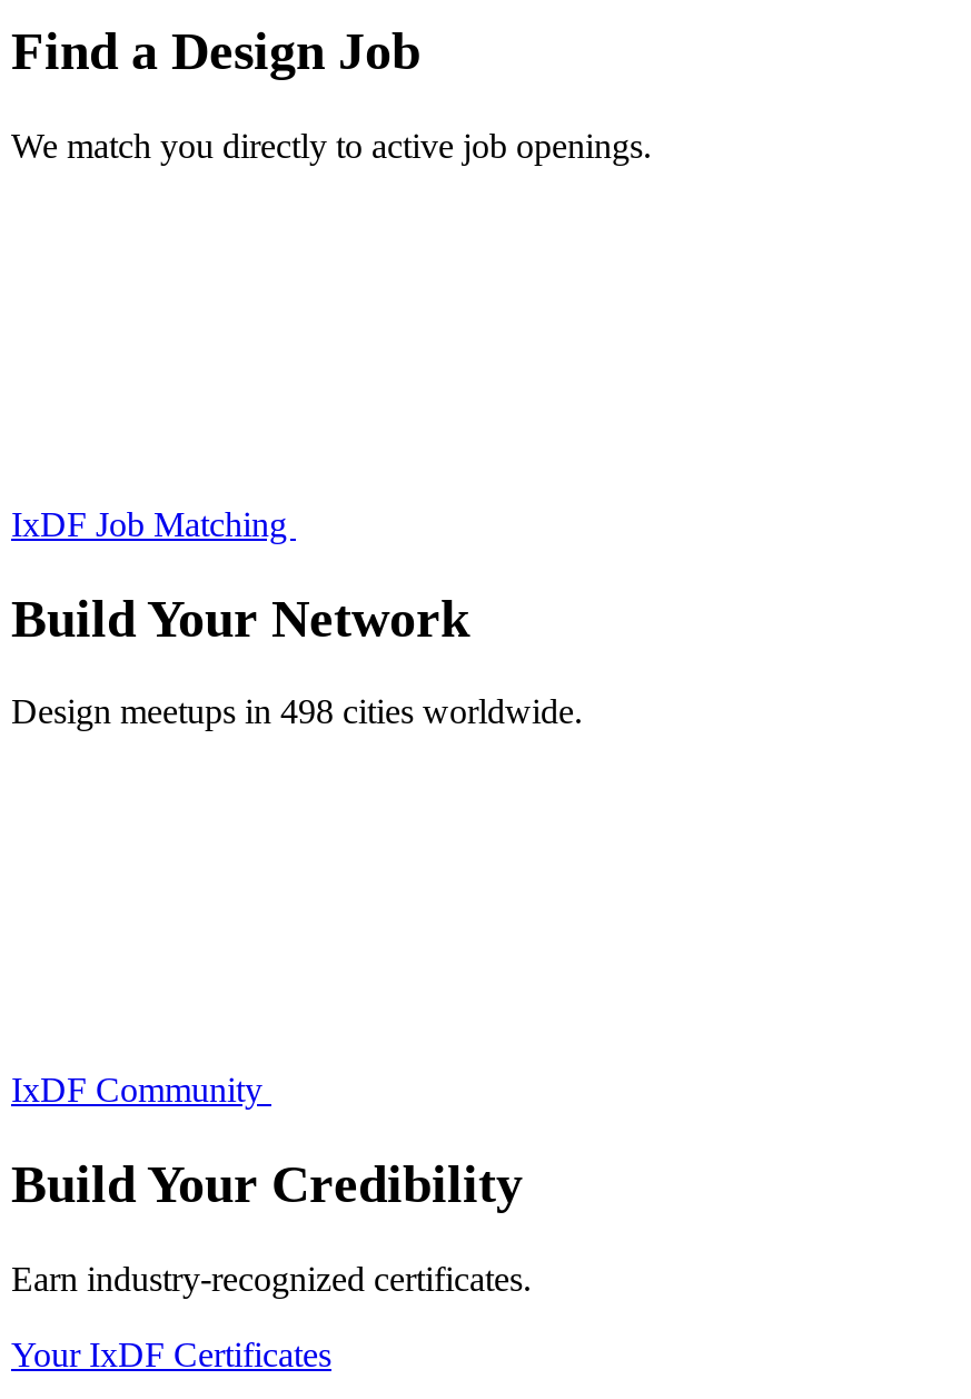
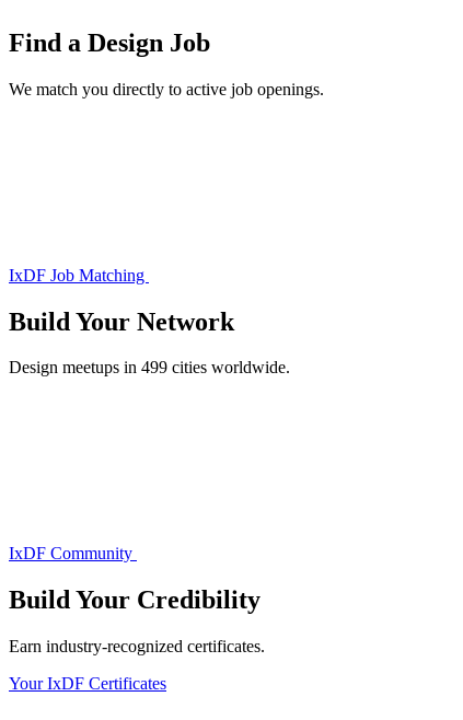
[11,693,583,731] Design meetups in 498 cities worldwide. -> [9,358,290,377] Design meetups in 499 cities worldwide.

